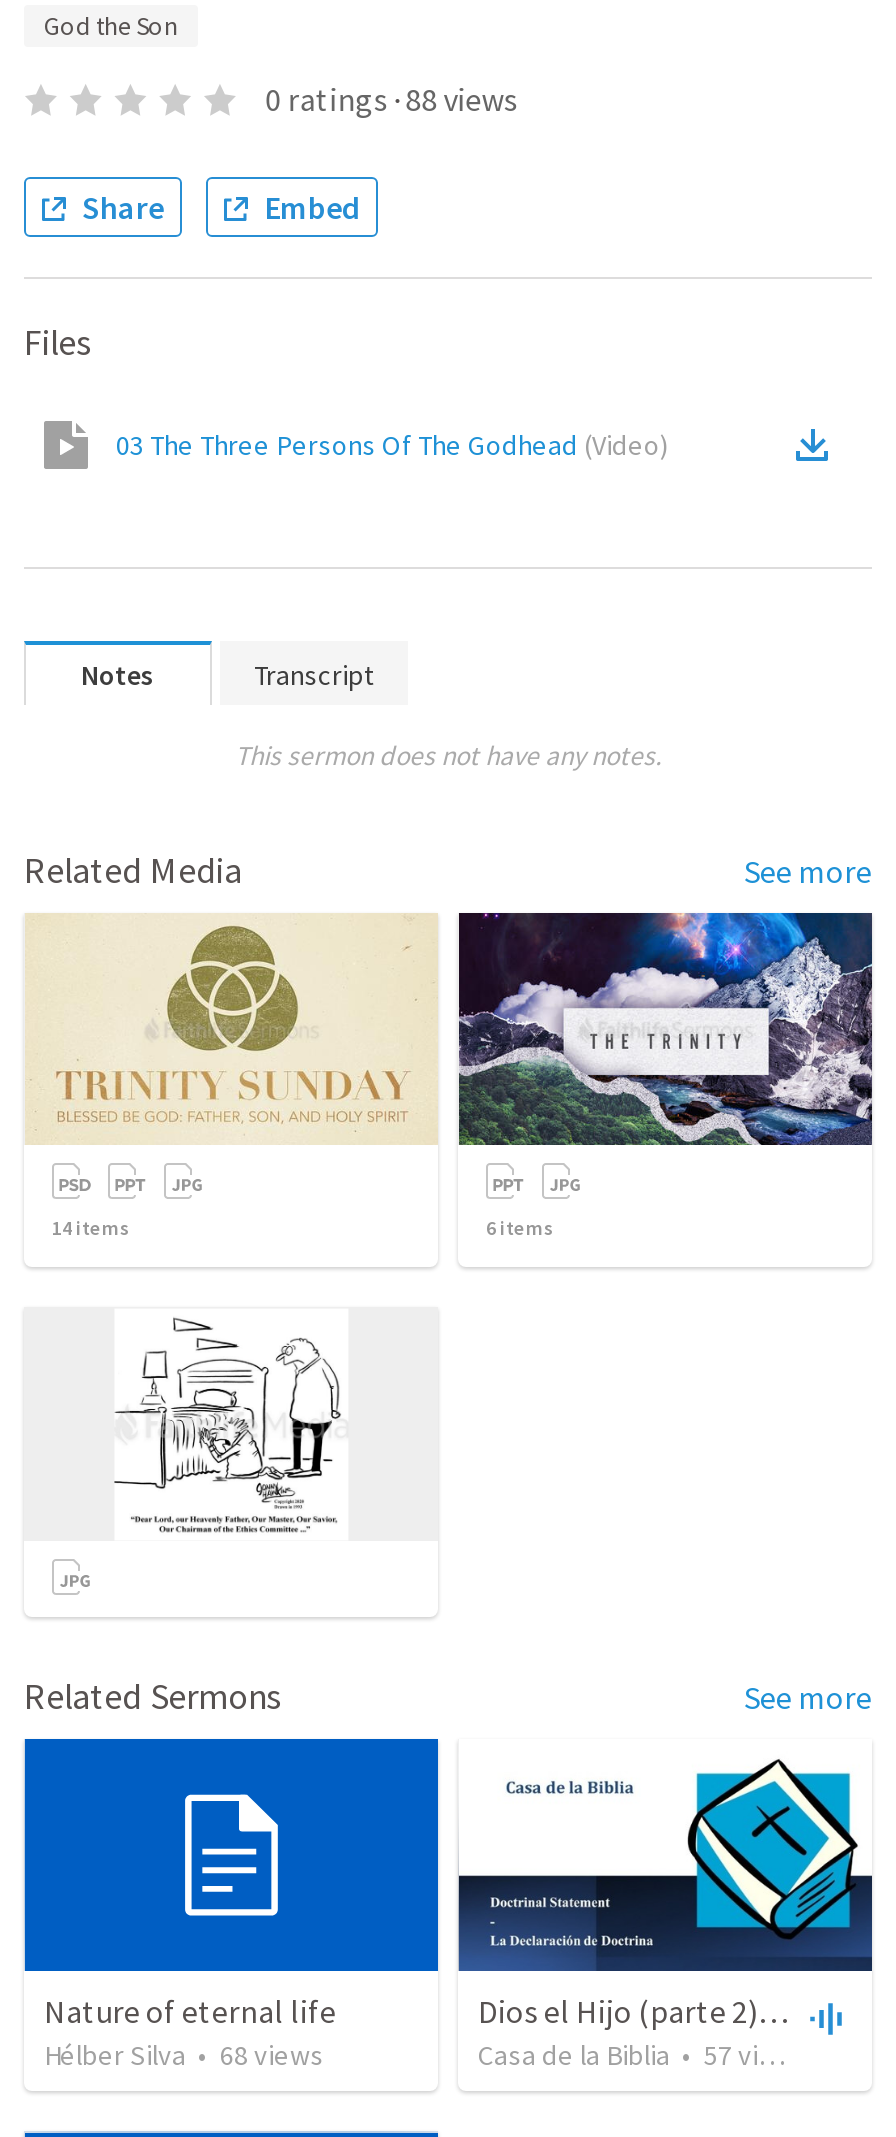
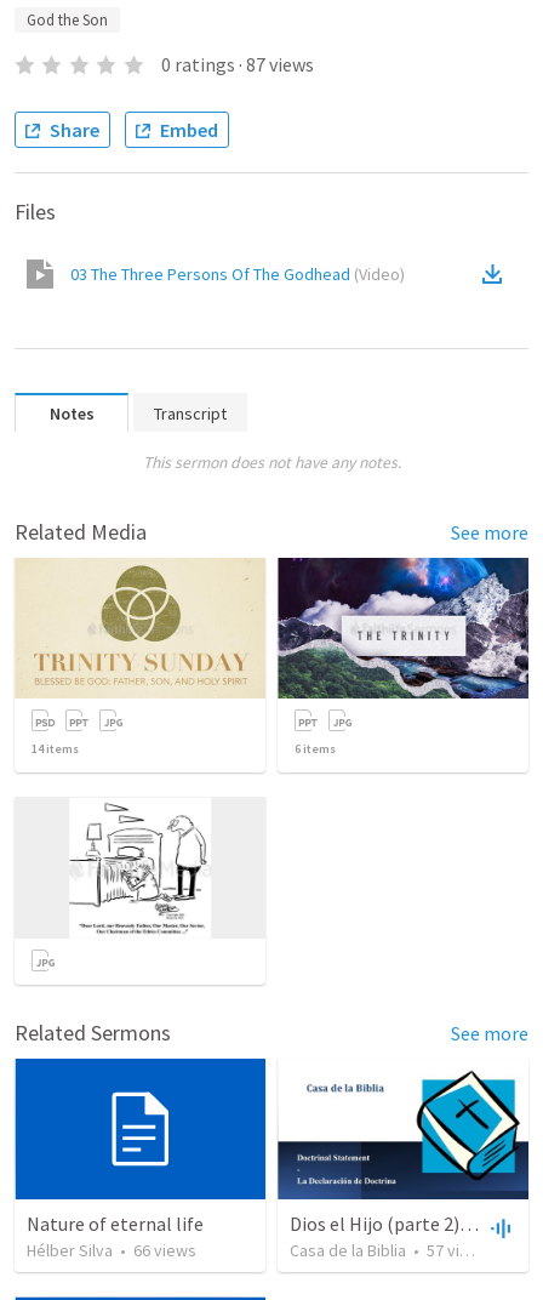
[265,79,517,119] 0 ratings · 88 views -> [161,52,314,76] 0 ratings · 87 views
[44,2038,324,2074] Hélber Silva • 68 views -> [27,1240,196,1262] Hélber Silva • 66 views

